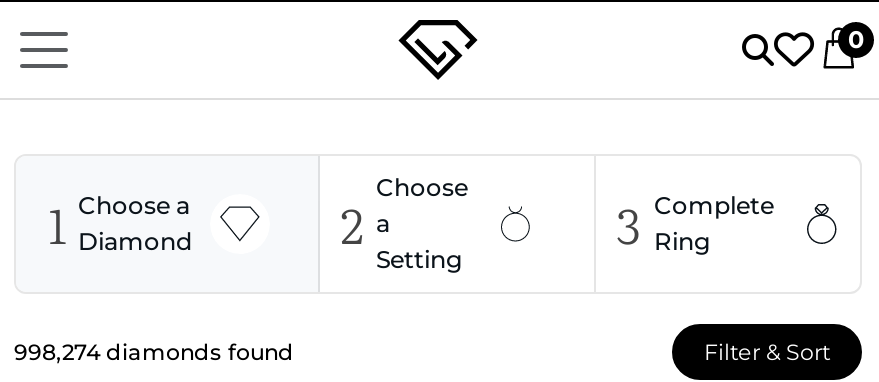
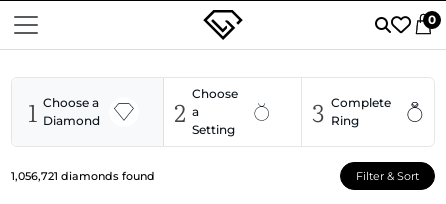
[14,337,294,365] 998,274 diamonds found -> [11,168,155,182] 1,056,721 diamonds found

